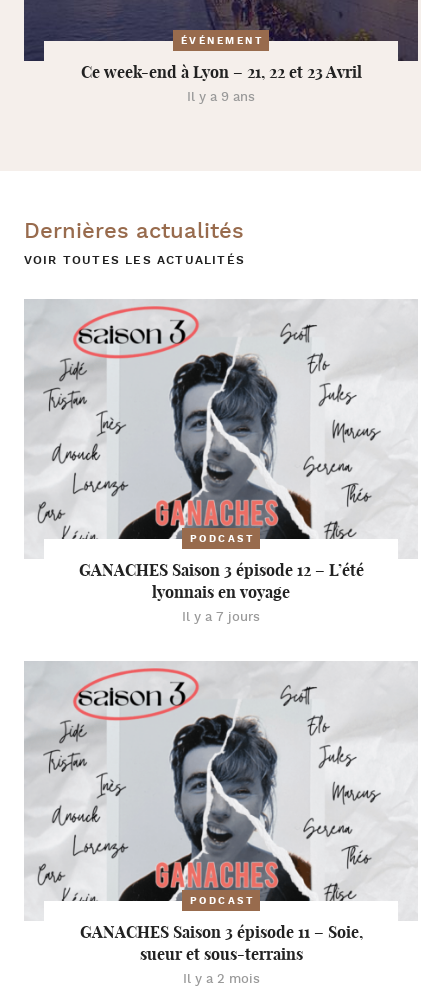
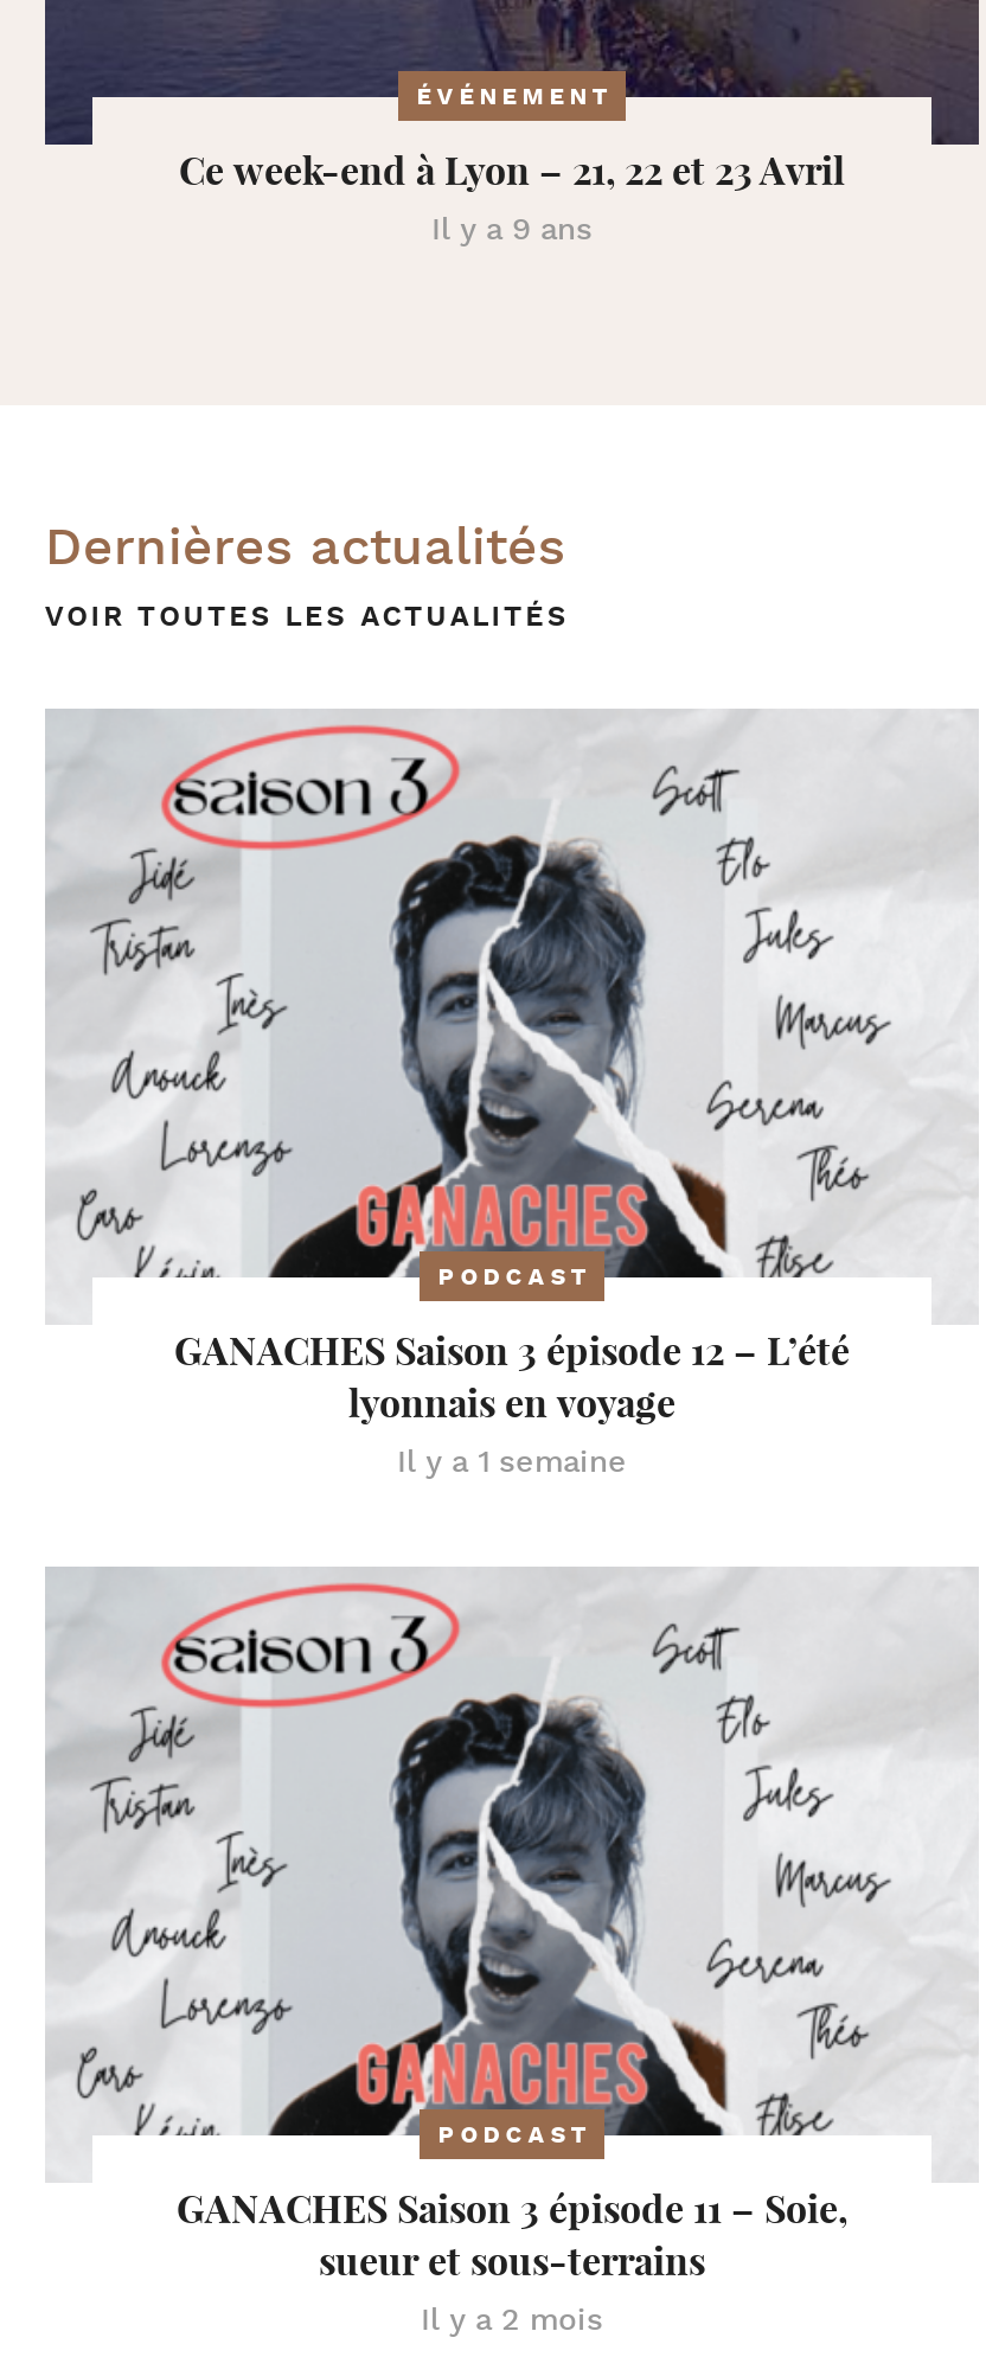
[182,609,260,626] Il y a 7 jours -> [397,1443,627,1484] Il y a 1 semaine

